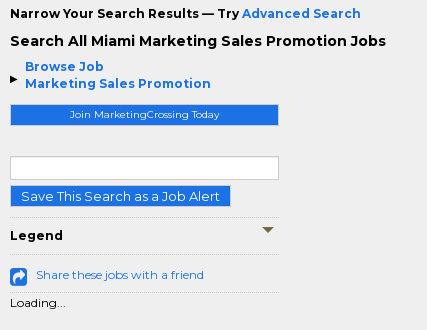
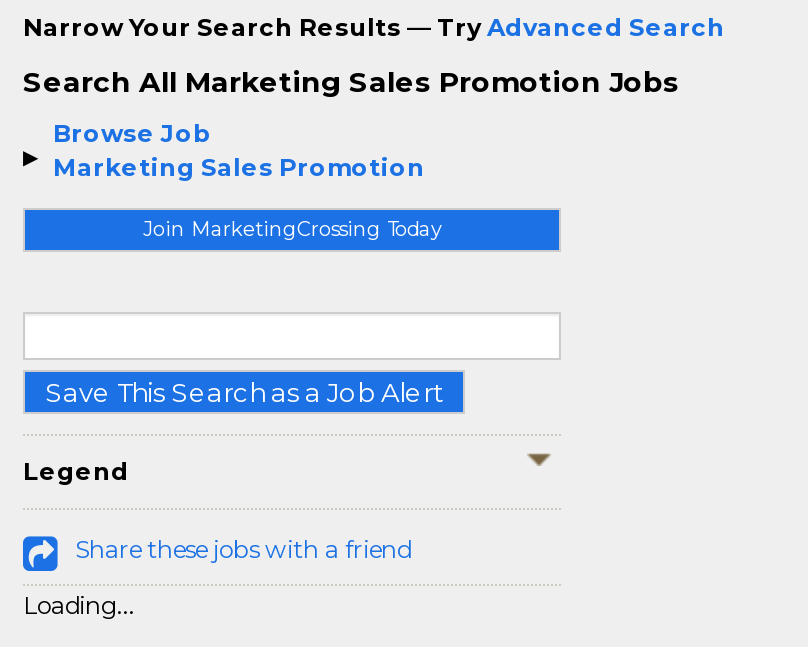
[10,32,386,50] Search All Miami Marketing Sales Promotion Jobs -> [23,64,679,100] Search All Marketing Sales Promotion Jobs

